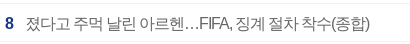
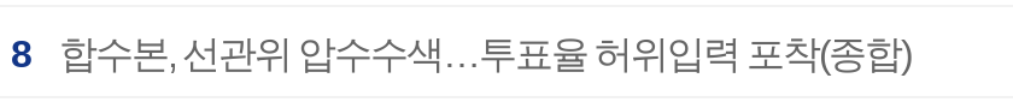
[25,15,369,32] 졌다고 주먹 날린 아르헨…FIFA, 징계 절차 착수(종합) -> [59,34,910,74] 합수본, 선관위 압수수색…투표율 허위입력 포착(종합)

